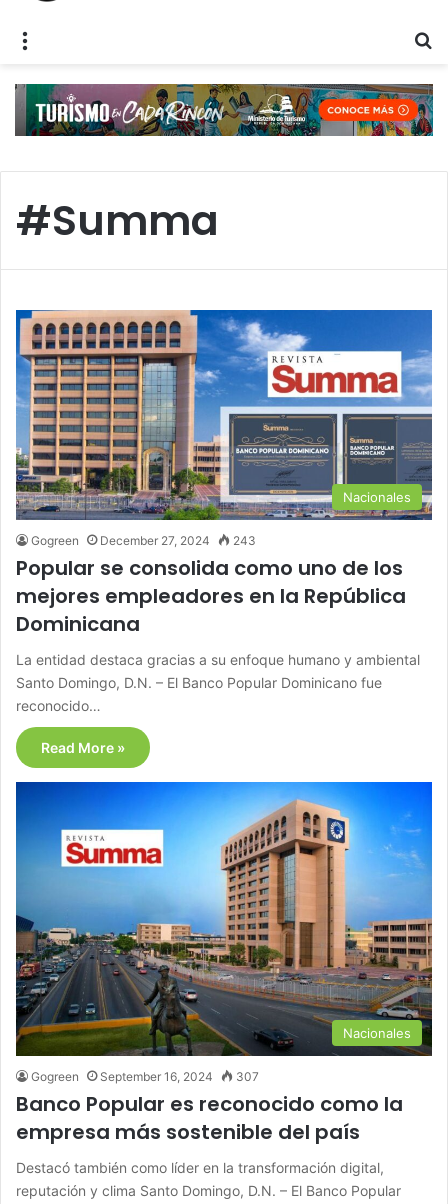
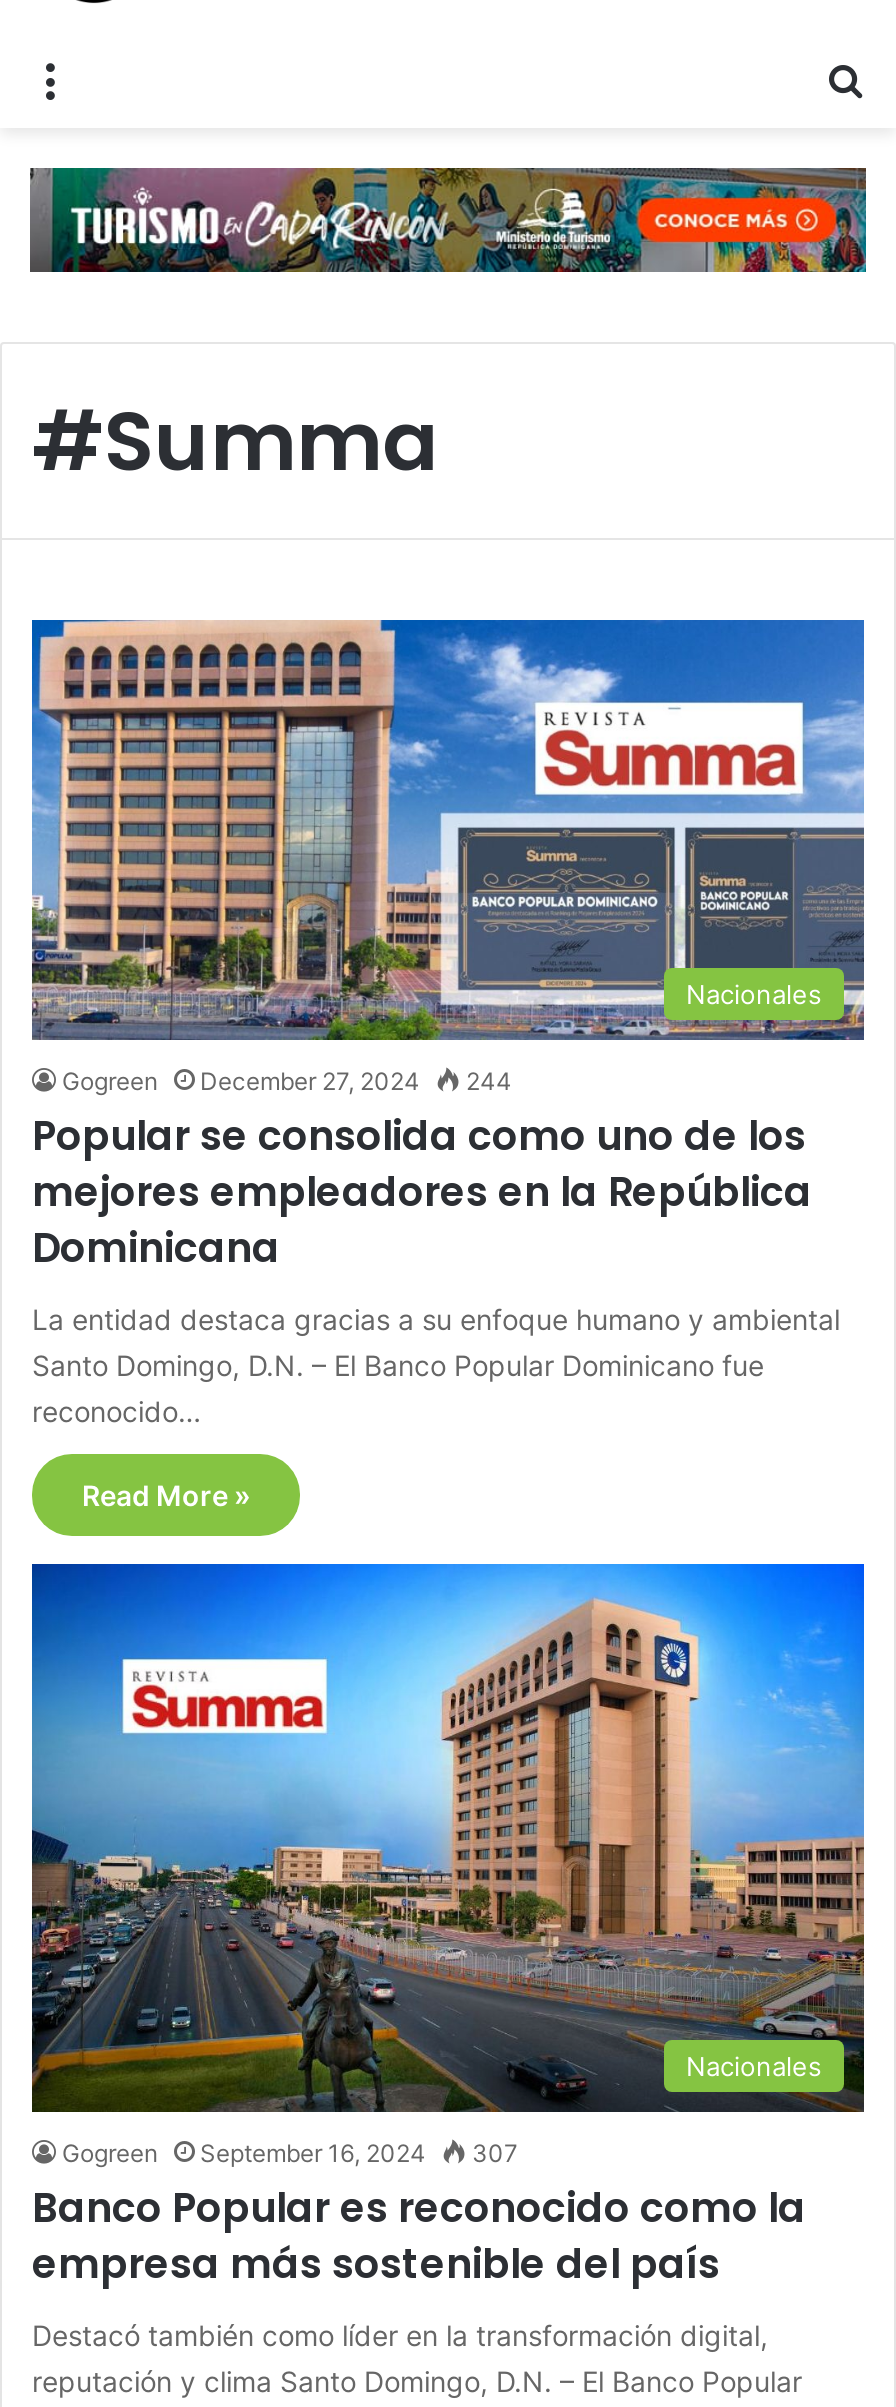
[31,533,256,548] Gogreen December 27, 2024 243 -> [62,1065,512,1095] Gogreen December 27, 2024 244

